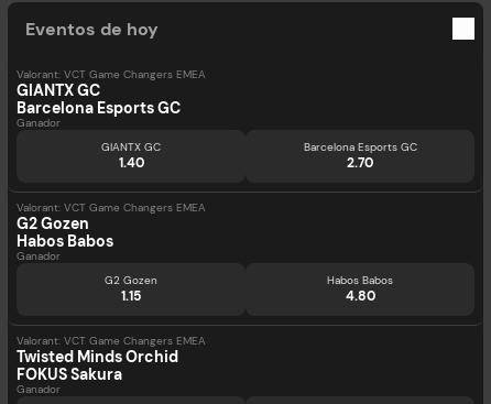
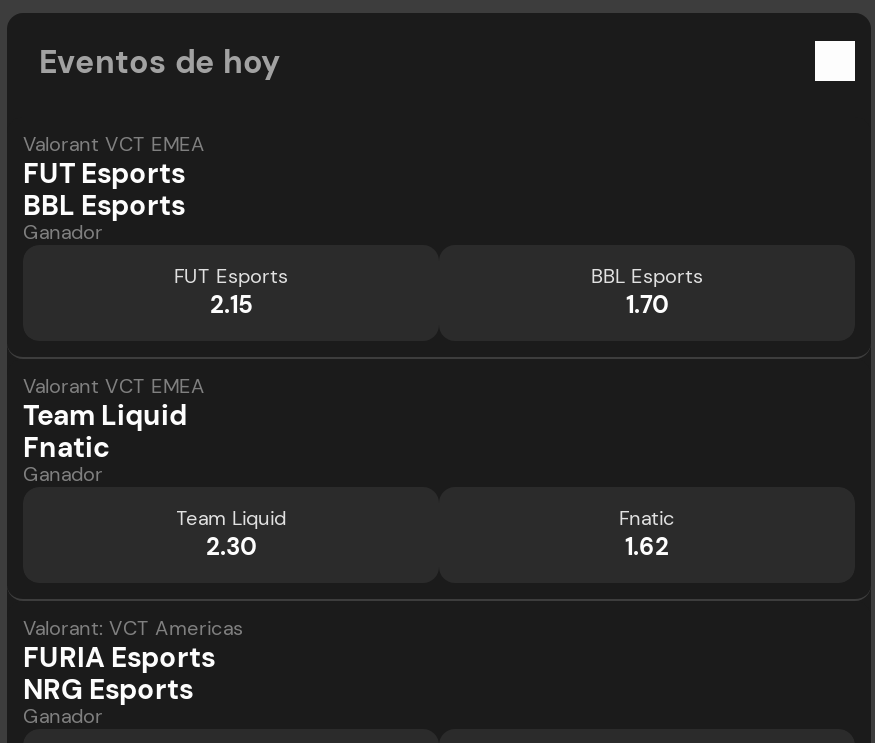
[17,67,206,118] Valorant: VCT Game Changers EMEA | GIANTX GC | Barcelona Esports GC -> [23,131,205,223] Valorant VCT EMEA | FUT Esports | BBL Esports
[101,140,161,172] GIANTX GC | 1.40 -> [174,263,288,321] FUT Esports | 2.15
[303,140,417,172] Barcelona Esports GC | 2.70 -> [591,263,703,321] BBL Esports | 1.70
[17,200,206,251] Valorant: VCT Game Changers EMEA | G2 Gozen | Habos Babos -> [23,373,205,465] Valorant VCT EMEA | Team Liquid | Fnatic
[105,273,157,305] G2 Gozen | 1.15 -> [176,505,286,563] Team Liquid | 2.30
[327,273,393,305] Habos Babos | 4.80 -> [619,505,675,563] Fnatic | 1.62
[17,334,206,384] Valorant: VCT Game Changers EMEA | Twisted Minds Orchid | FOKUS Sakura -> [23,615,243,707] Valorant: VCT Americas | FURIA Esports | NRG Esports

